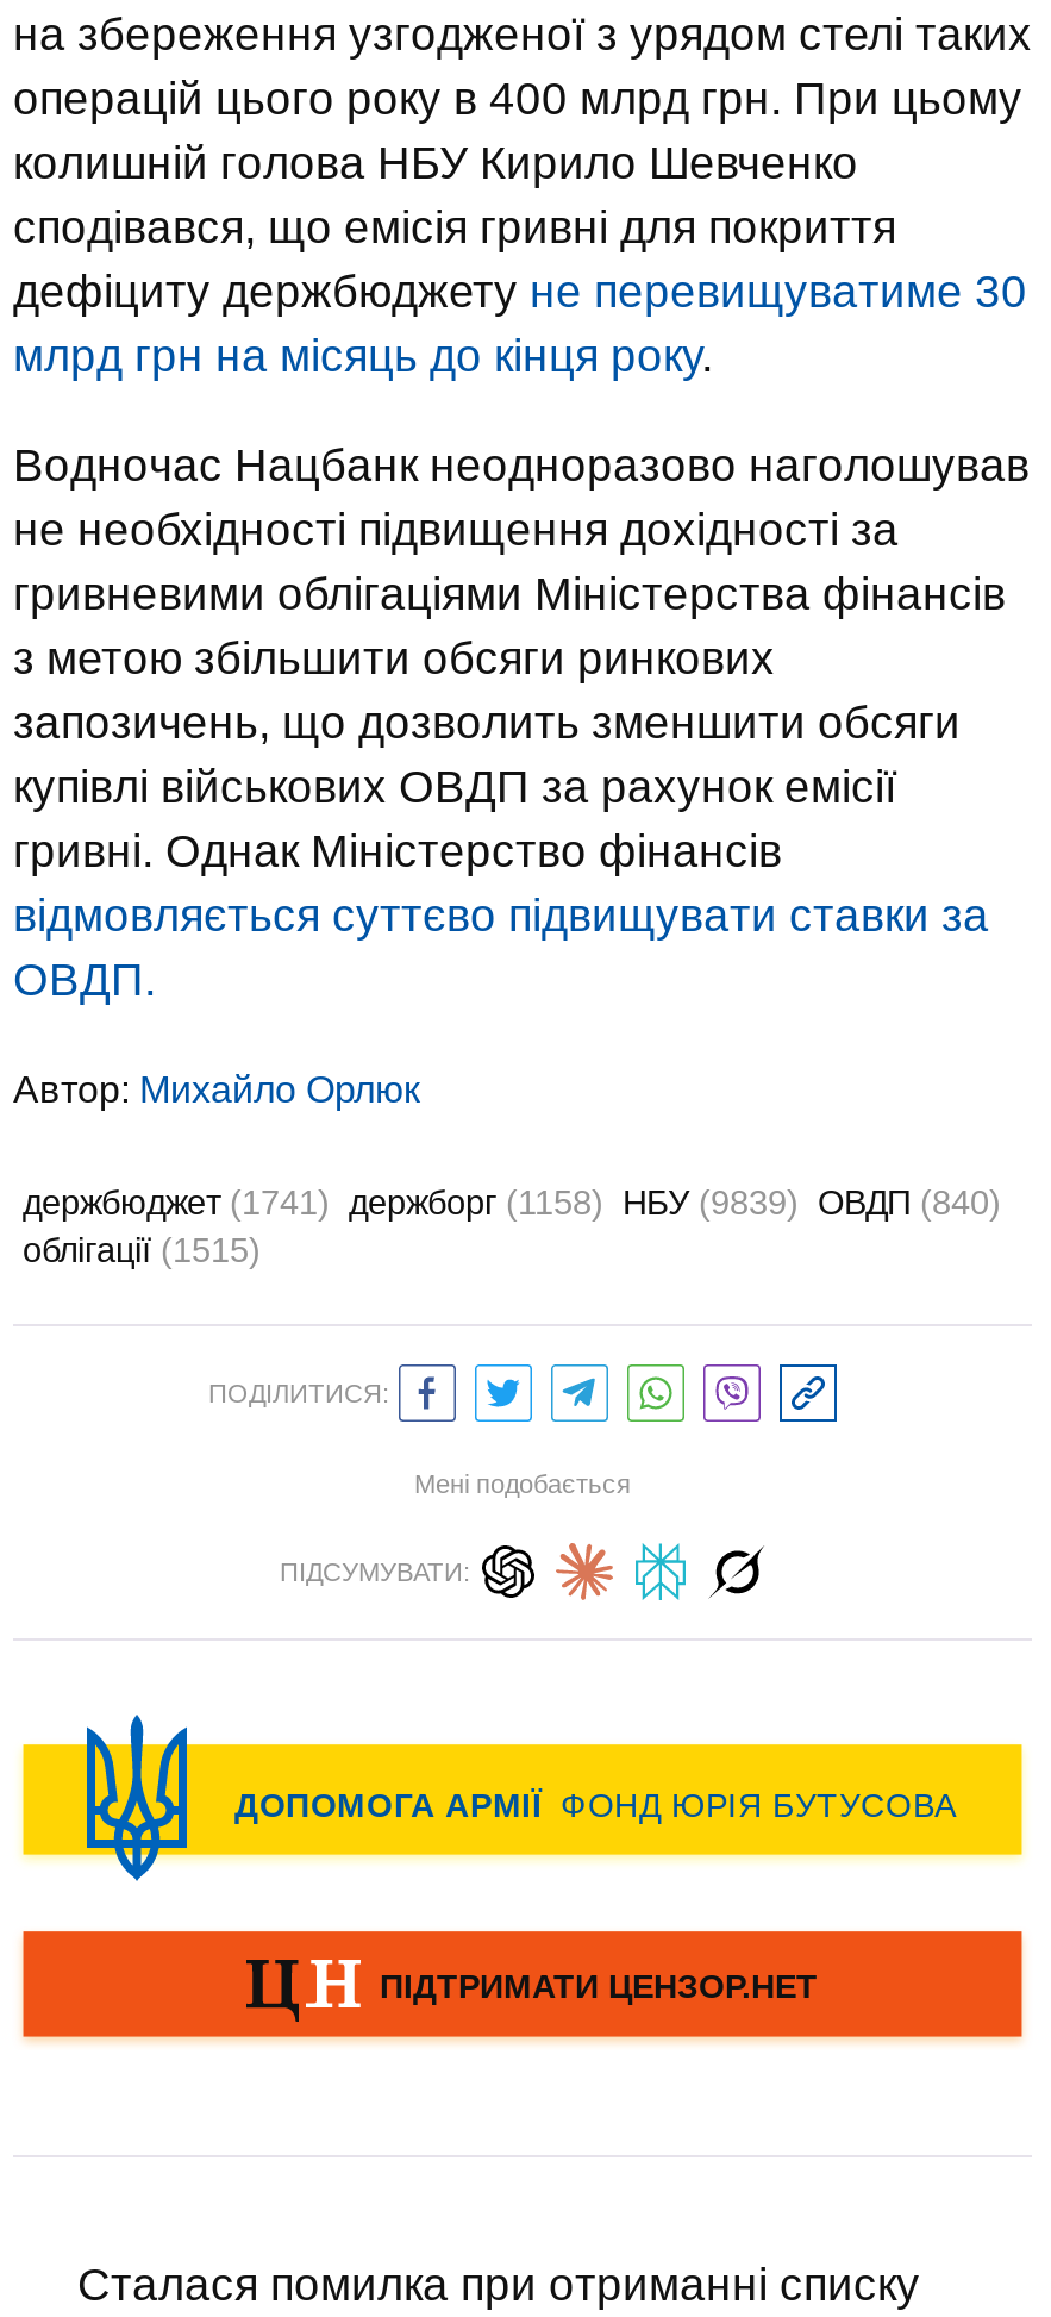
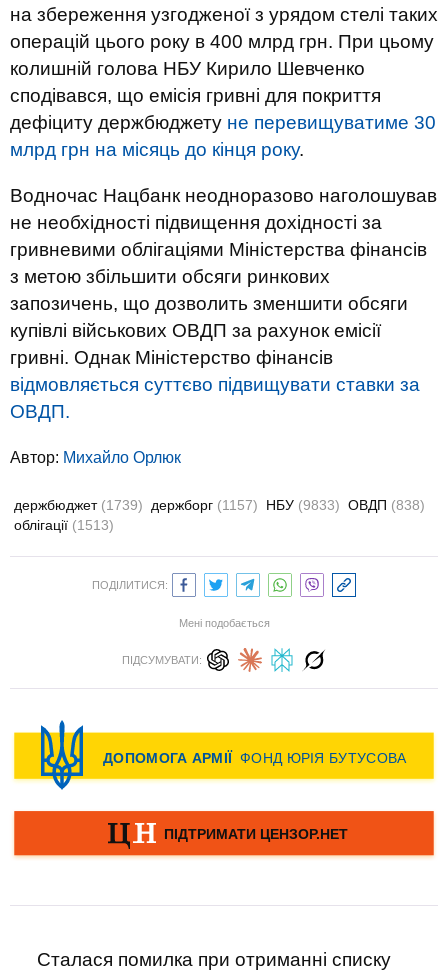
[23,1184,1001,1222] держбюджет (1741) держборг (1158) НБУ (9839) ОВДП (840) -> [14,497,425,513] держбюджет (1739) держборг (1157) НБУ (9833) ОВДП (838)
[23,1231,261,1269] облігації (1515) -> [14,517,114,533] облігації (1513)

